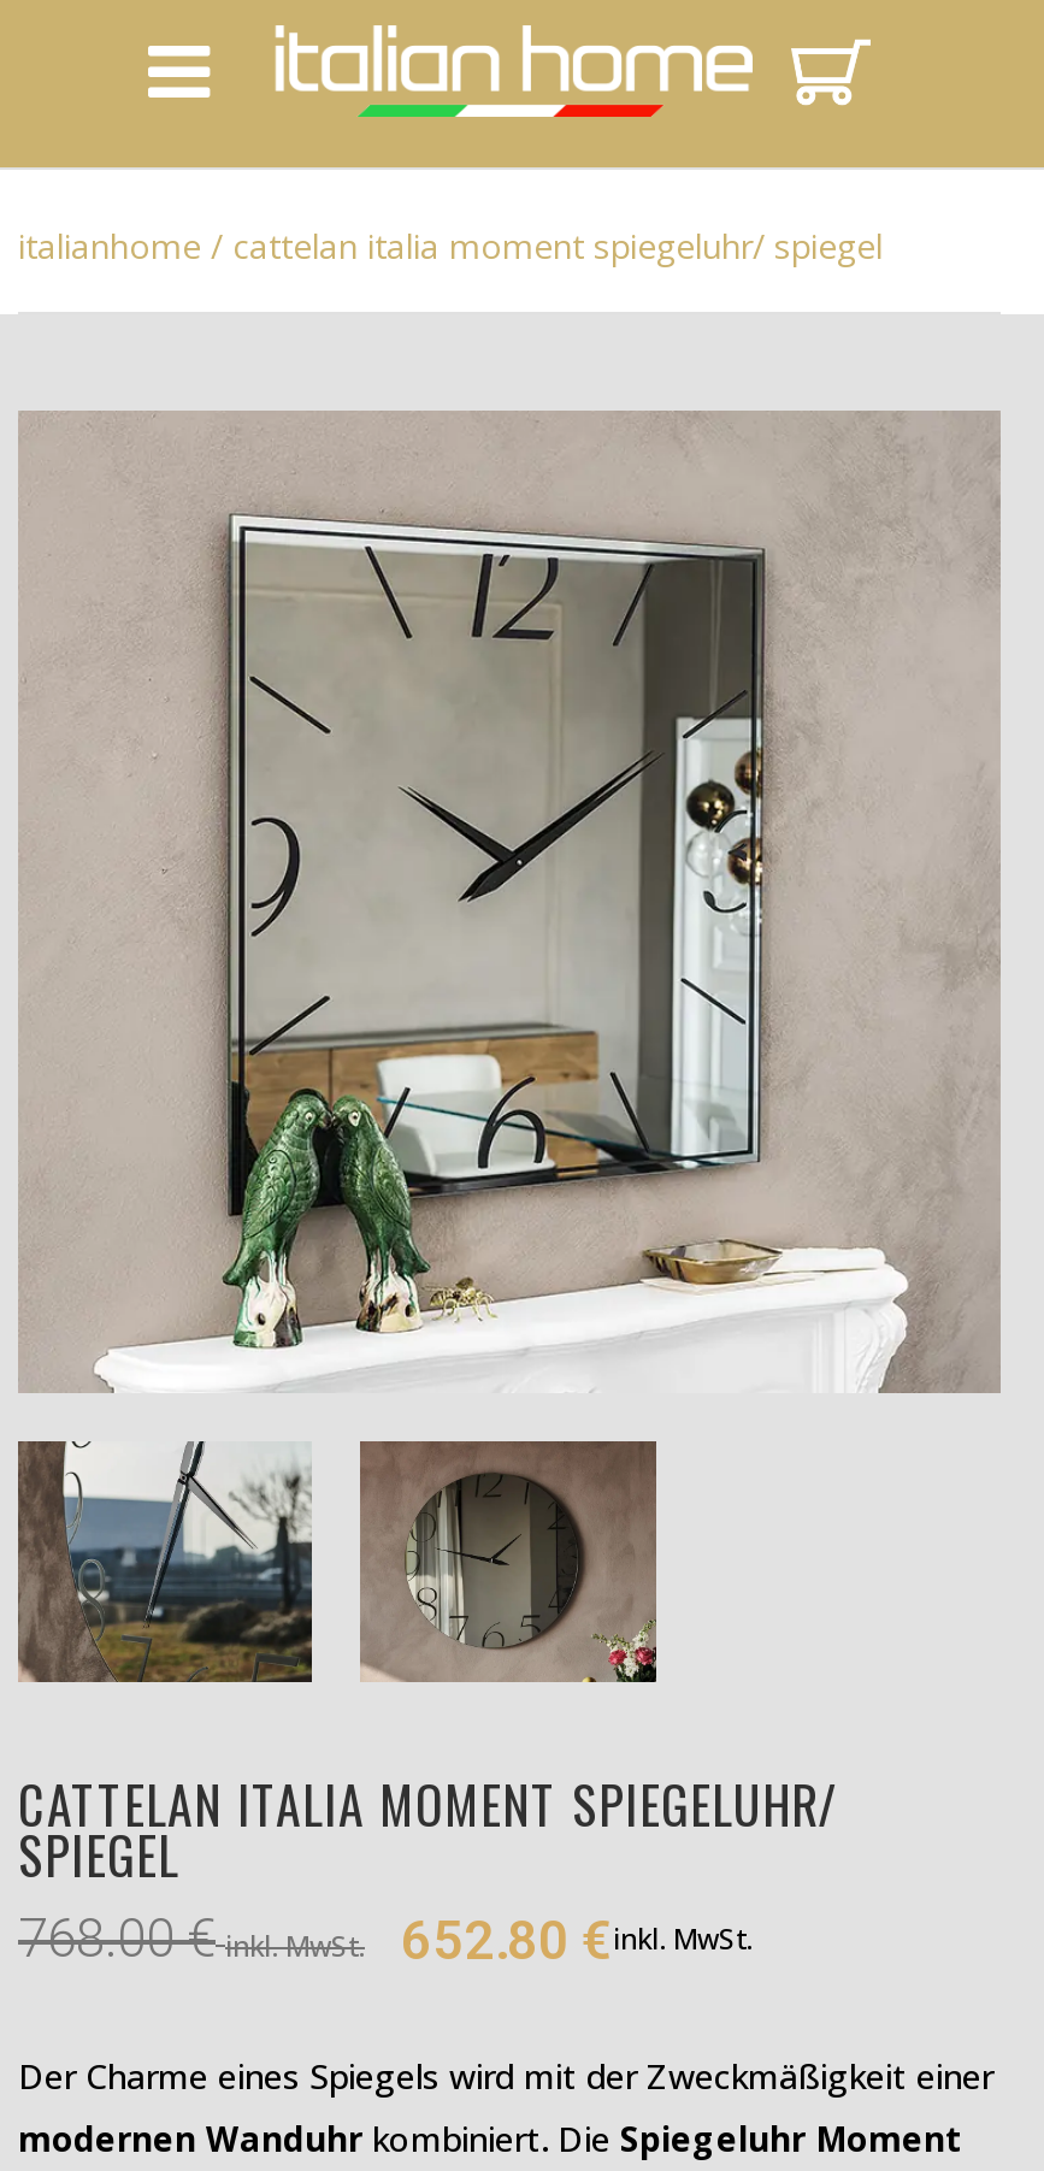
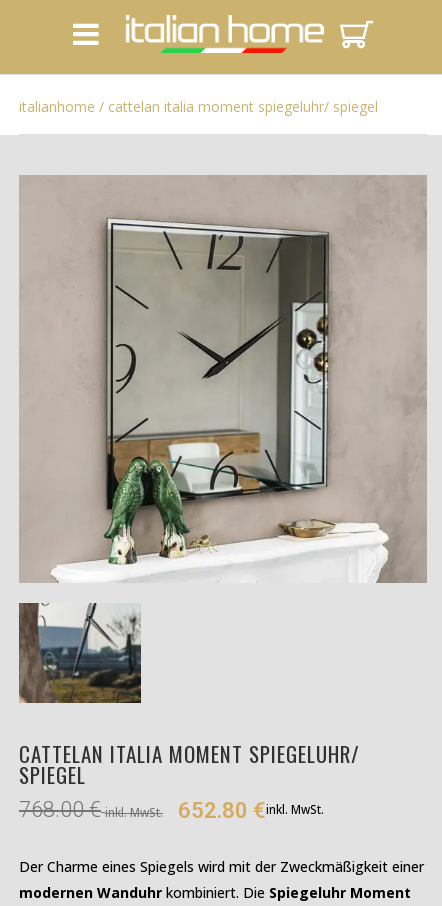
[358,1439,659,1685] [image] -> none

